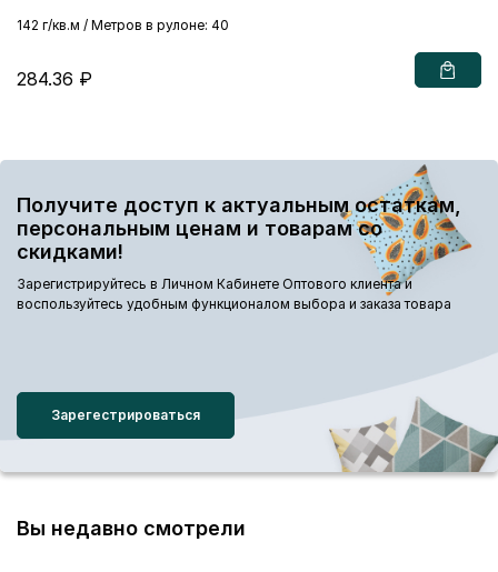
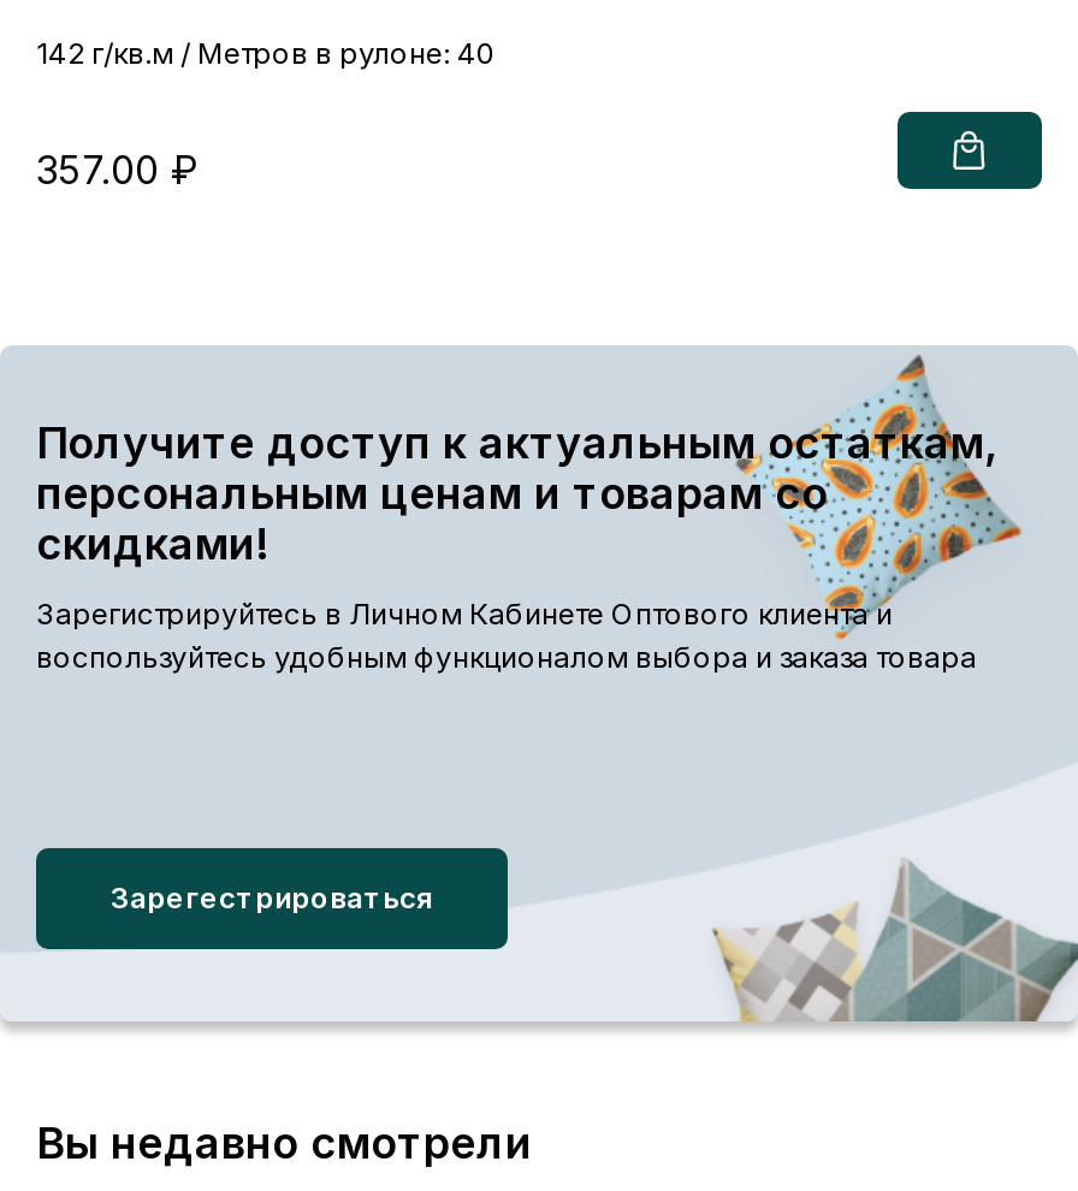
[17,68,92,90] 284.36 ₽ -> [36,146,200,194] 357.00 ₽

